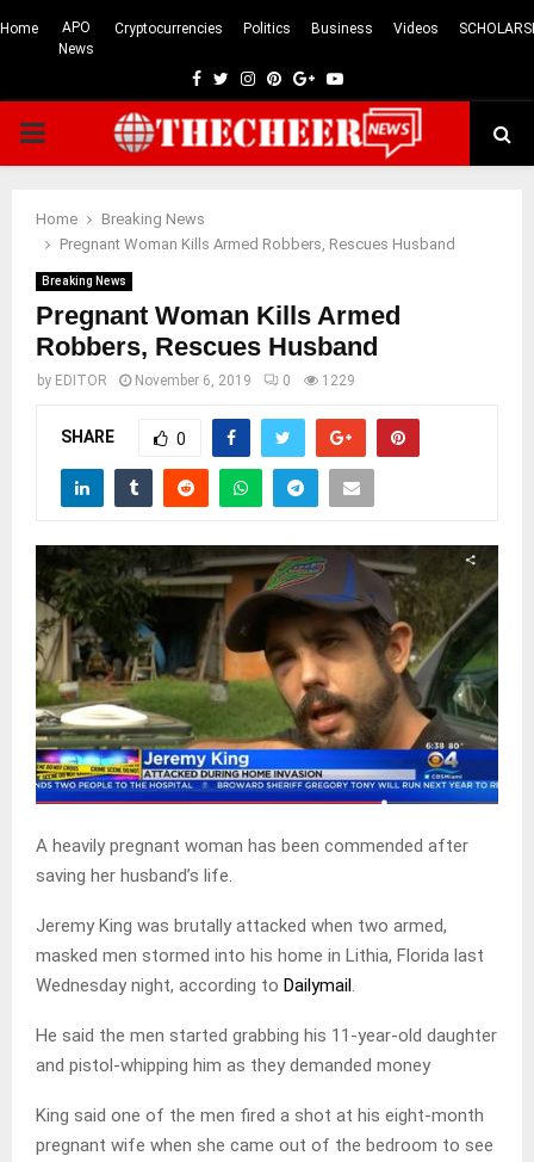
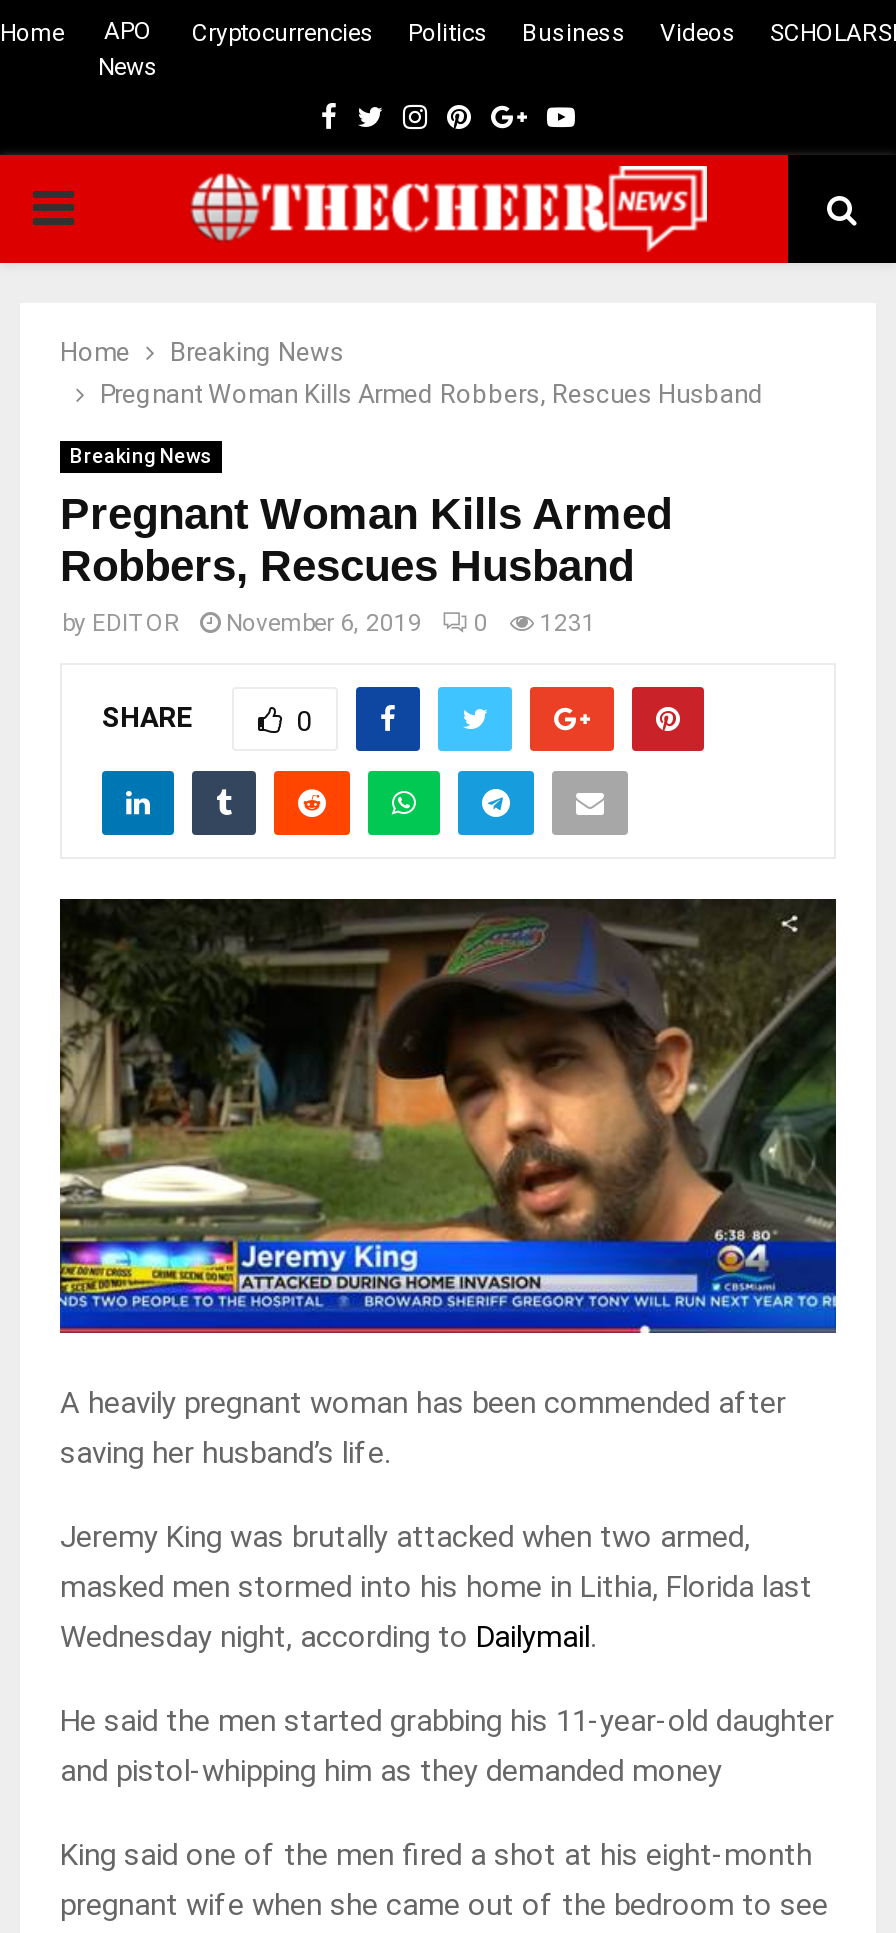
[37,372,355,389] by EDITOR November 6, 2019 0 1229 -> [62,609,596,637] by EDITOR November 6, 2019 0 1231

